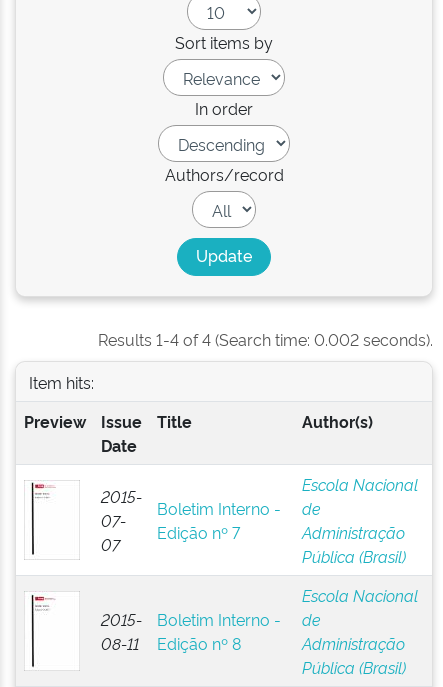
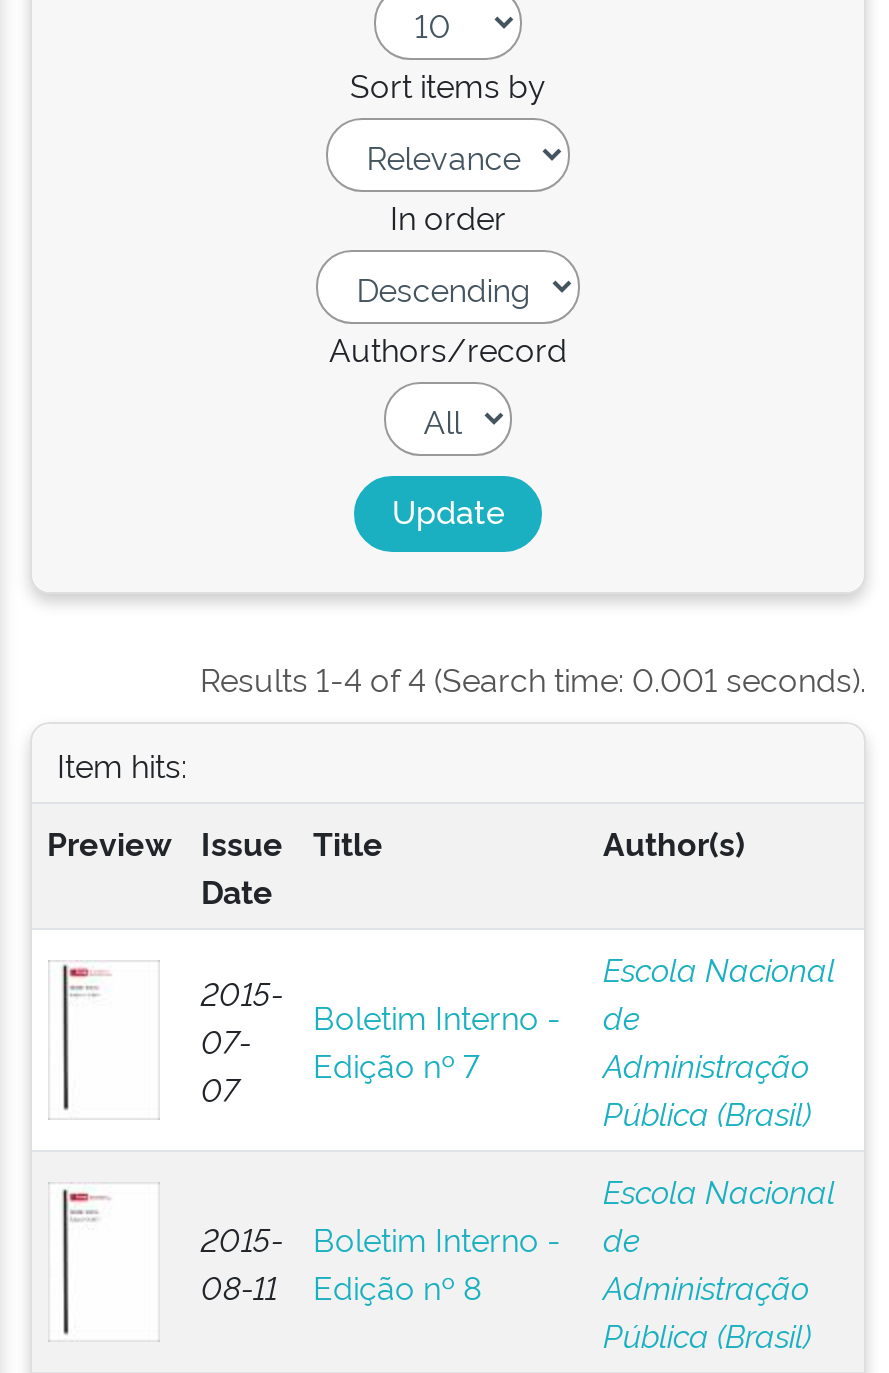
[98,328,433,350] Results 1-4 of 4 (Search time: 0.002 seconds). -> [200,656,866,700] Results 1-4 of 4 (Search time: 0.001 seconds).

